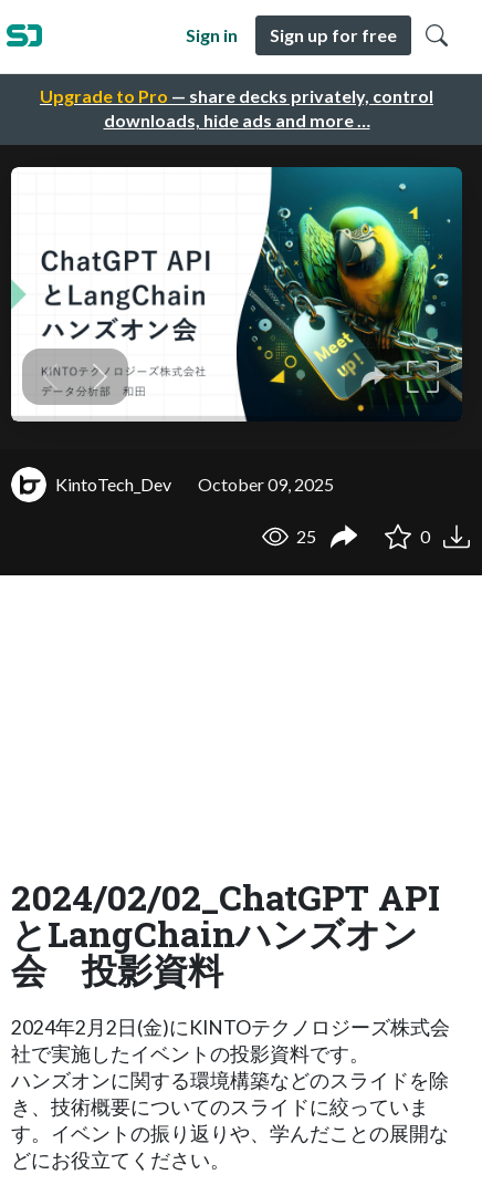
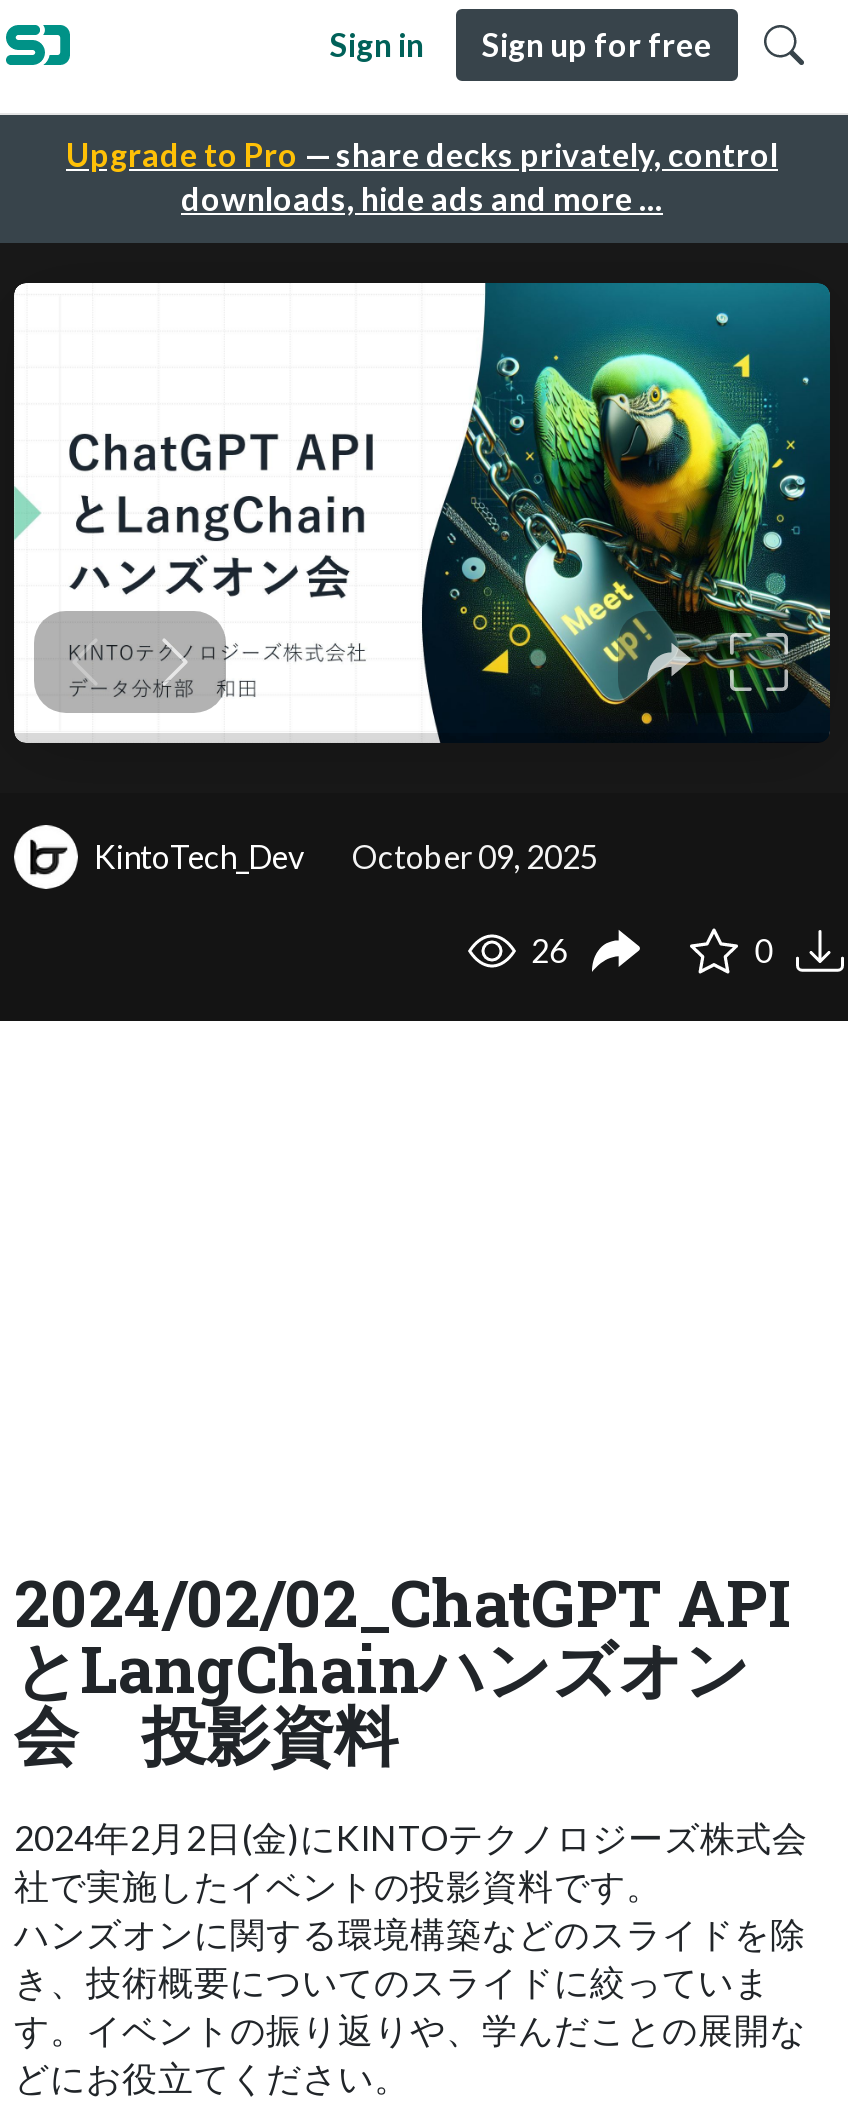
[293,526,317,547] 25 -> [525,932,567,970] 26

